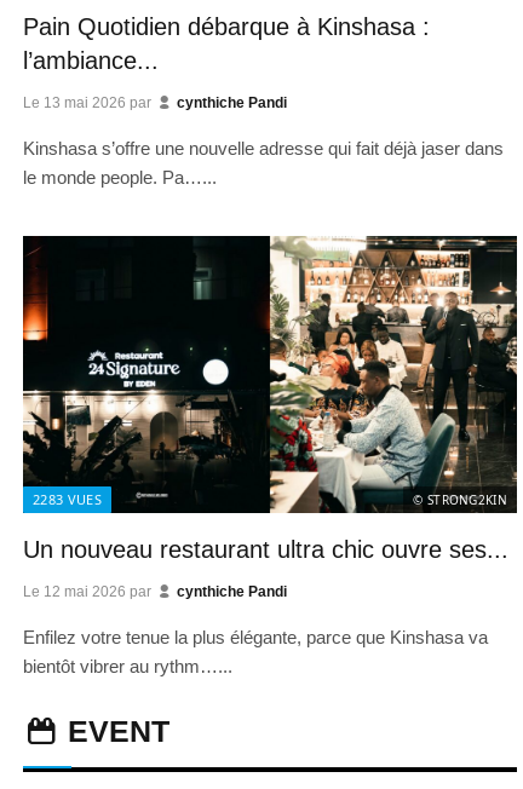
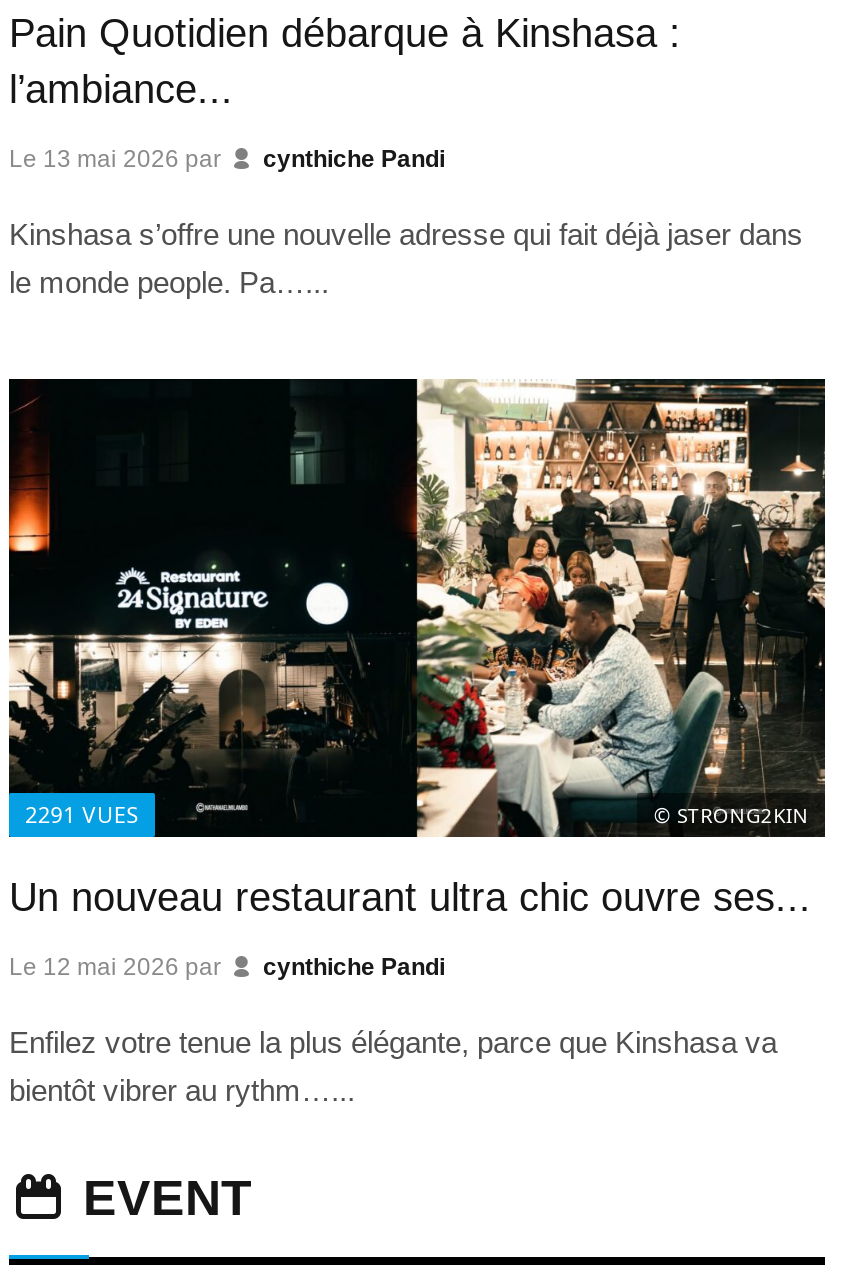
[33,490,102,508] 2283 VUES -> [25,799,139,829] 2291 VUES

